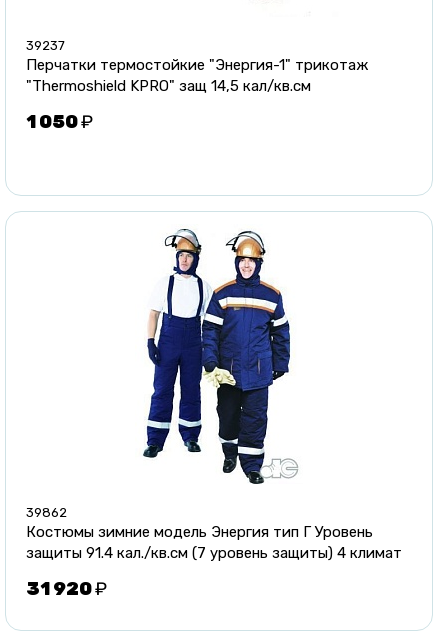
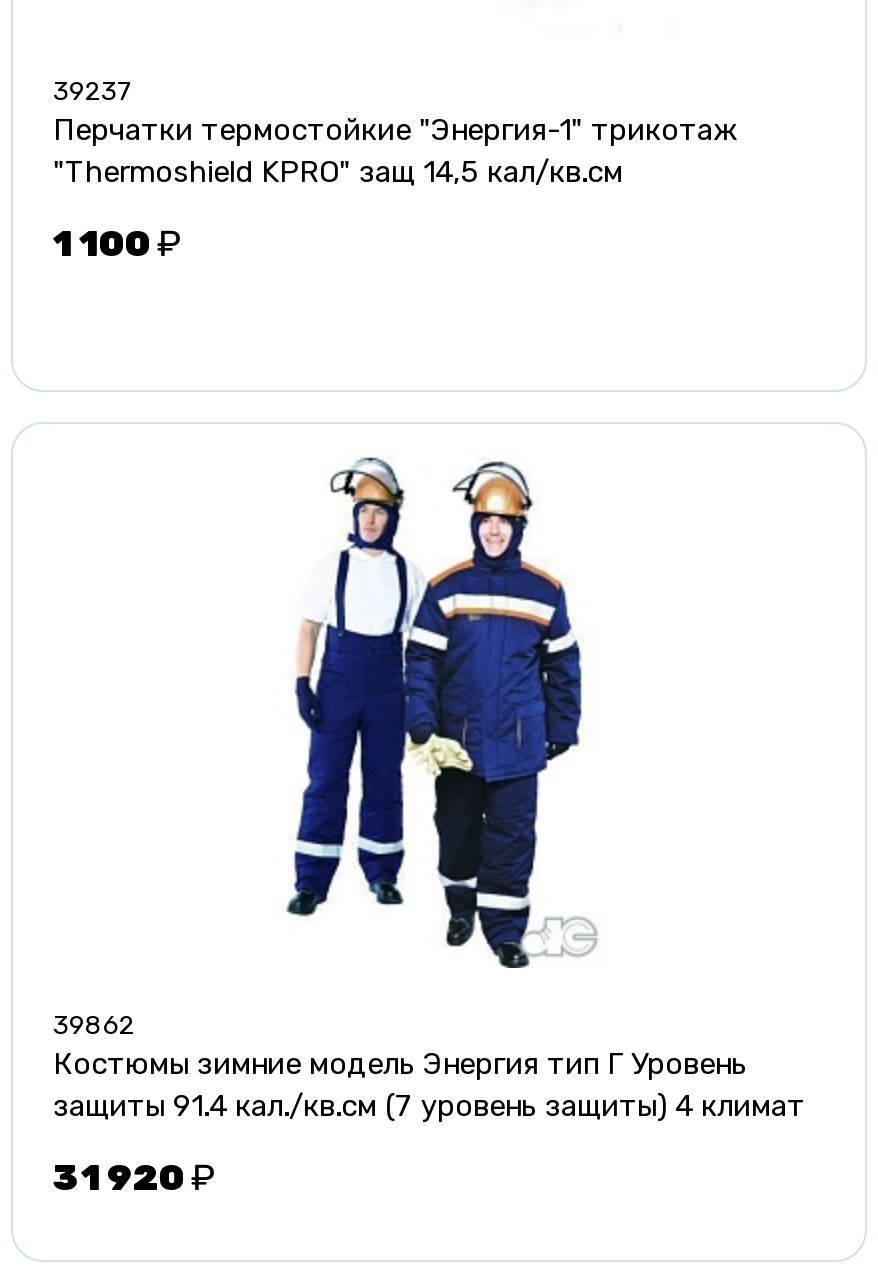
[26,110,93,132] 1 050 ₽ -> [53,221,181,265] 1 100 ₽

